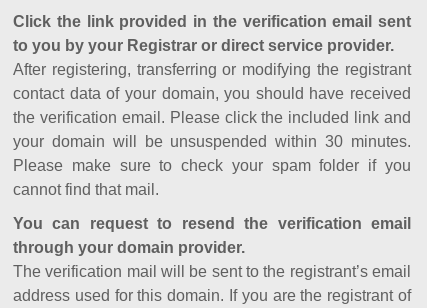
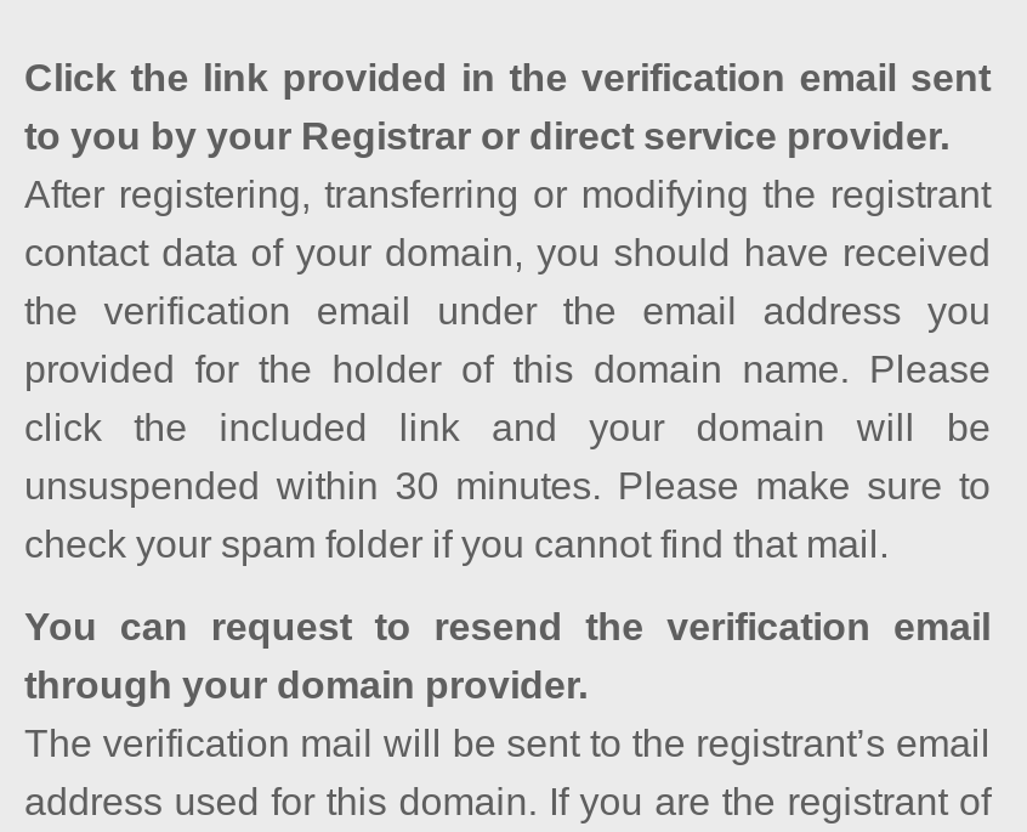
[13,109,411,198] the verification email. Please click the included link and | your domain will be unsuspended within 30 minutes. | Please make sure to check your spam folder if you | cannot find that mail. -> [24,290,991,565] the verification email under the email address you | provided for the holder of this domain name. Please | click the included link and your domain will be | unsuspended within 30 minutes. Please make sure to | check your spam folder if you cannot find that mail.

